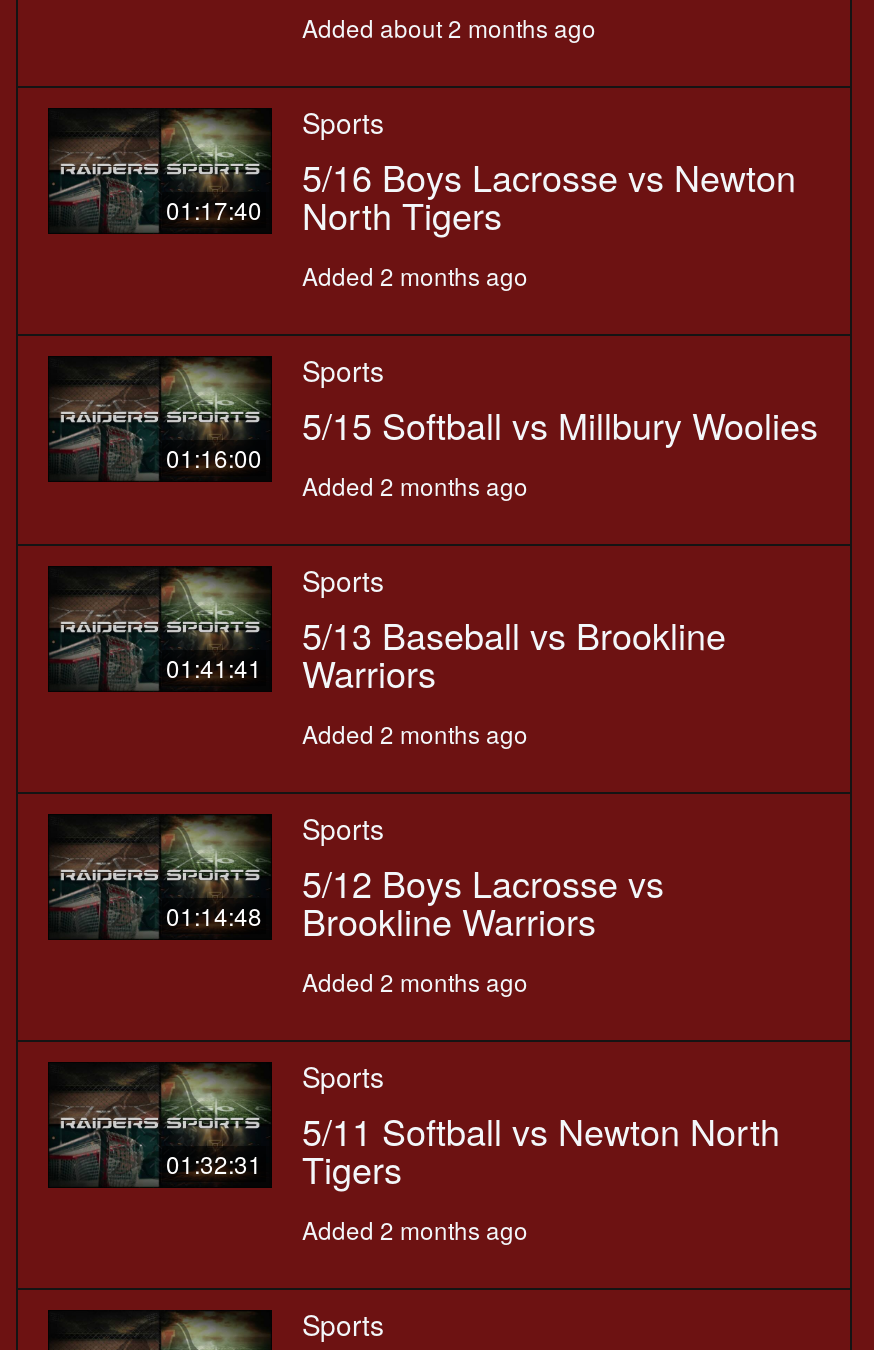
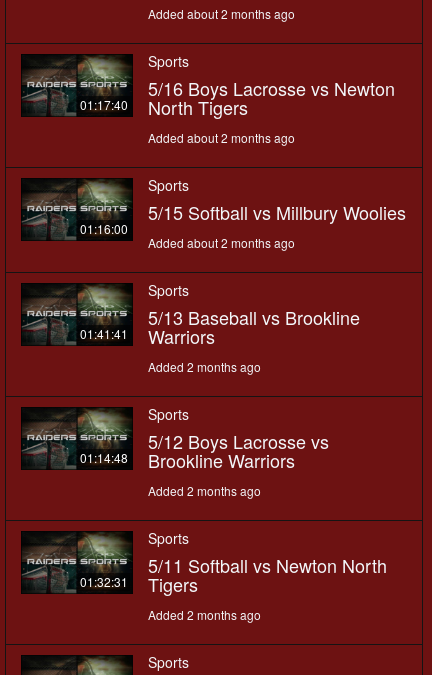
[302,258,528,292] Added 2 months ago -> [148,129,295,146] Added about 2 months ago
[302,468,528,502] Added 2 months ago -> [148,234,295,251] Added about 2 months ago

